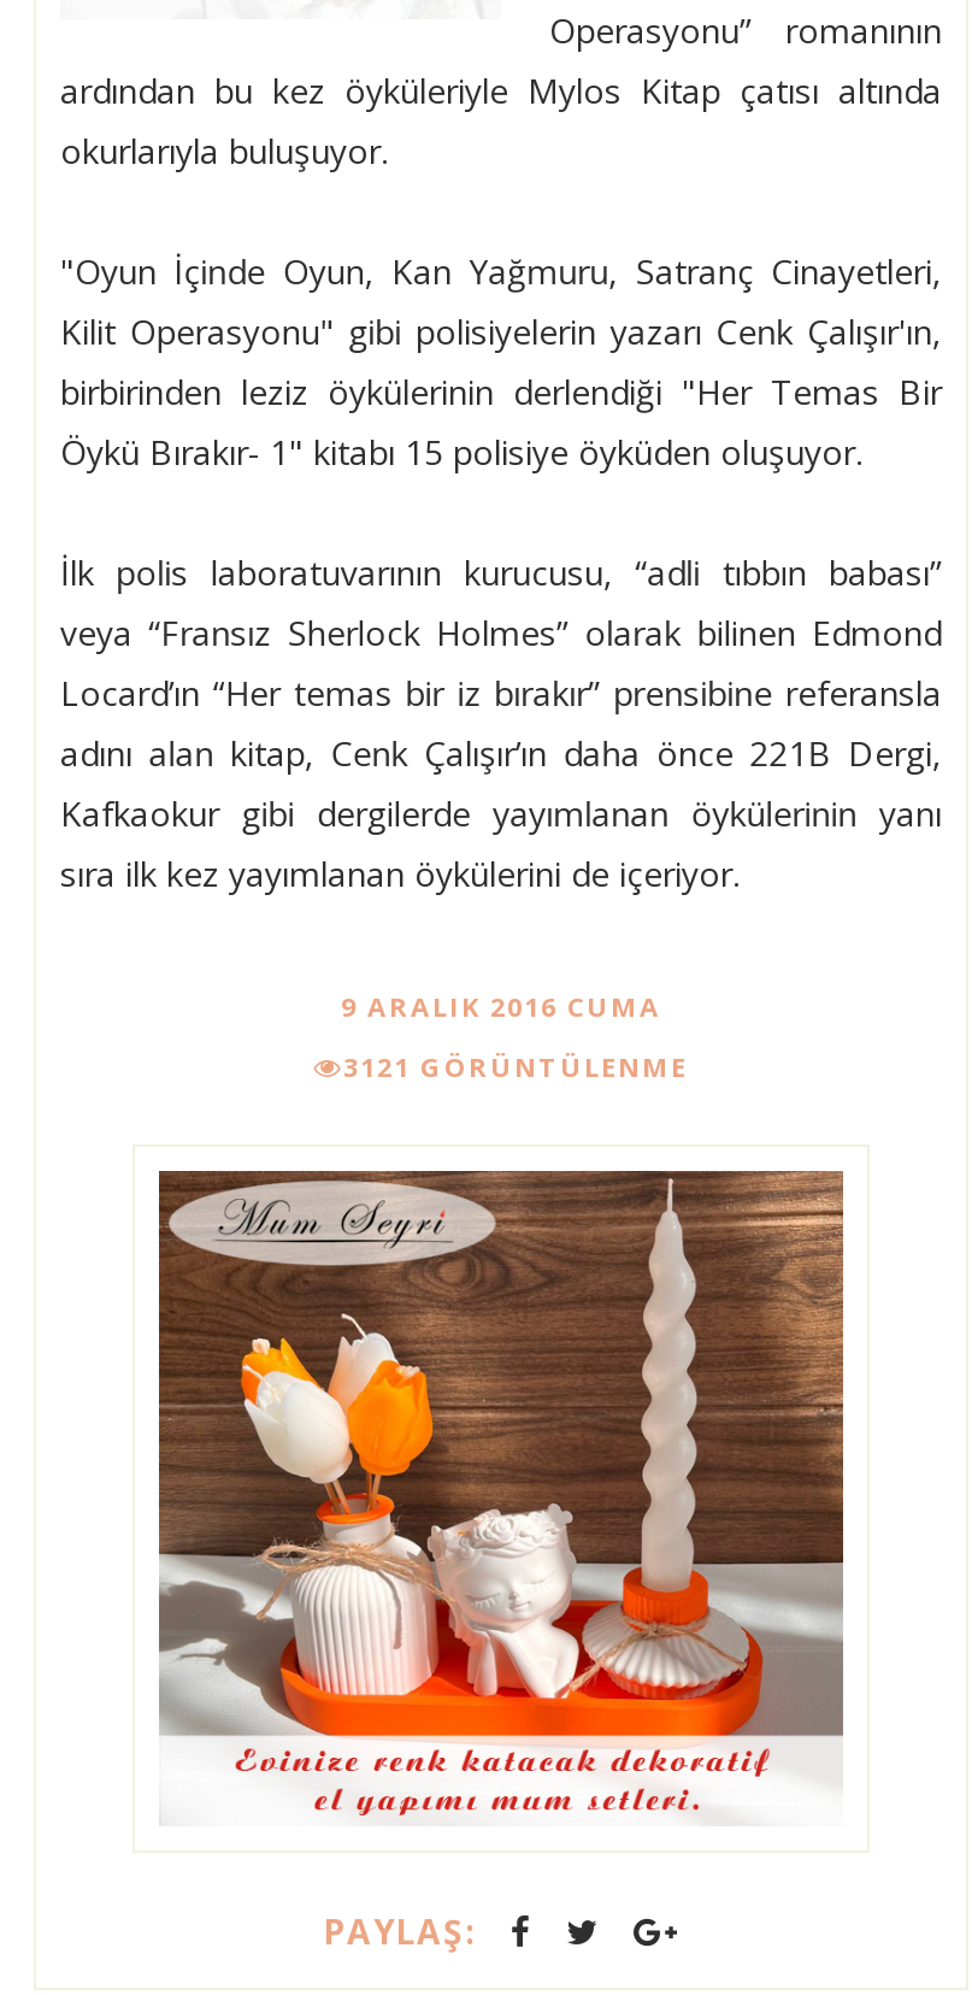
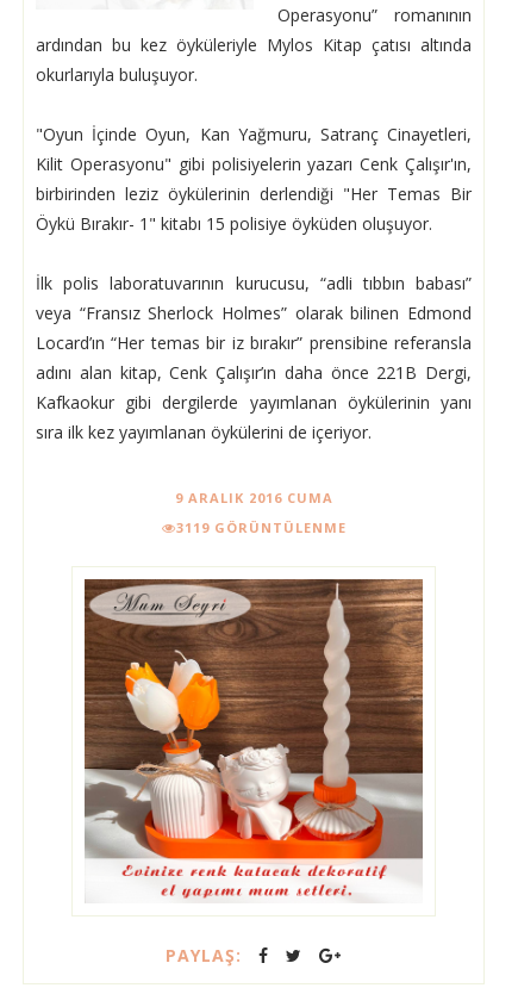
[343,1048,688,1084] 3121 GÖRÜNTÜLENME -> [176,518,346,536] 3119 GÖRÜNTÜLENME

